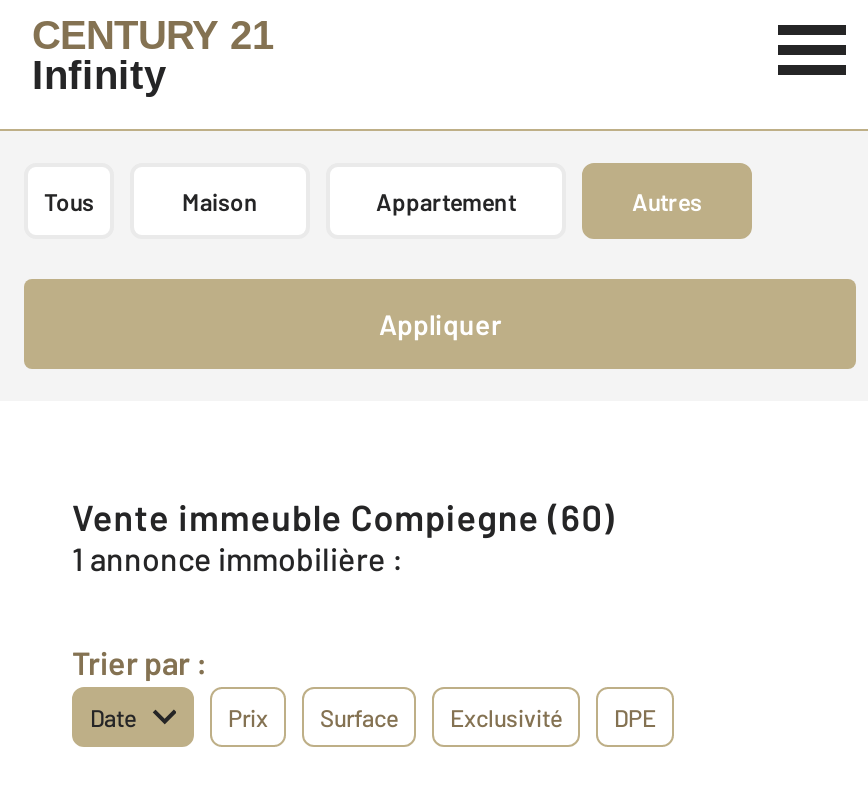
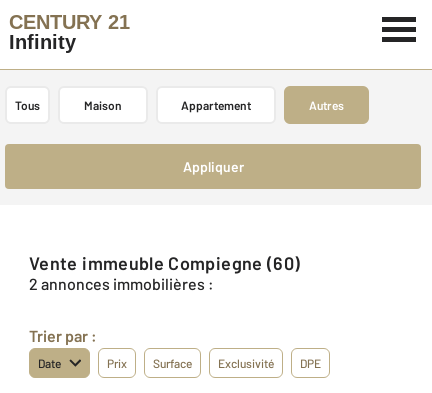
[72,539,404,577] 1 annonce immobilière : -> [29,274,214,293] 2 annonces immobilières :

